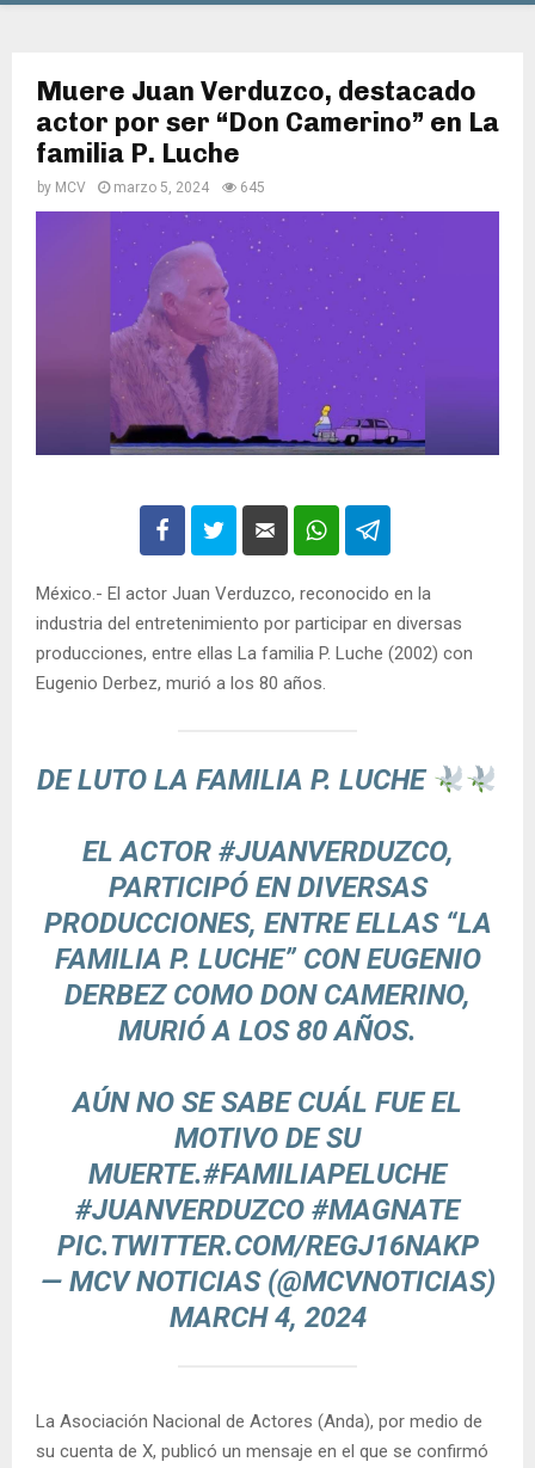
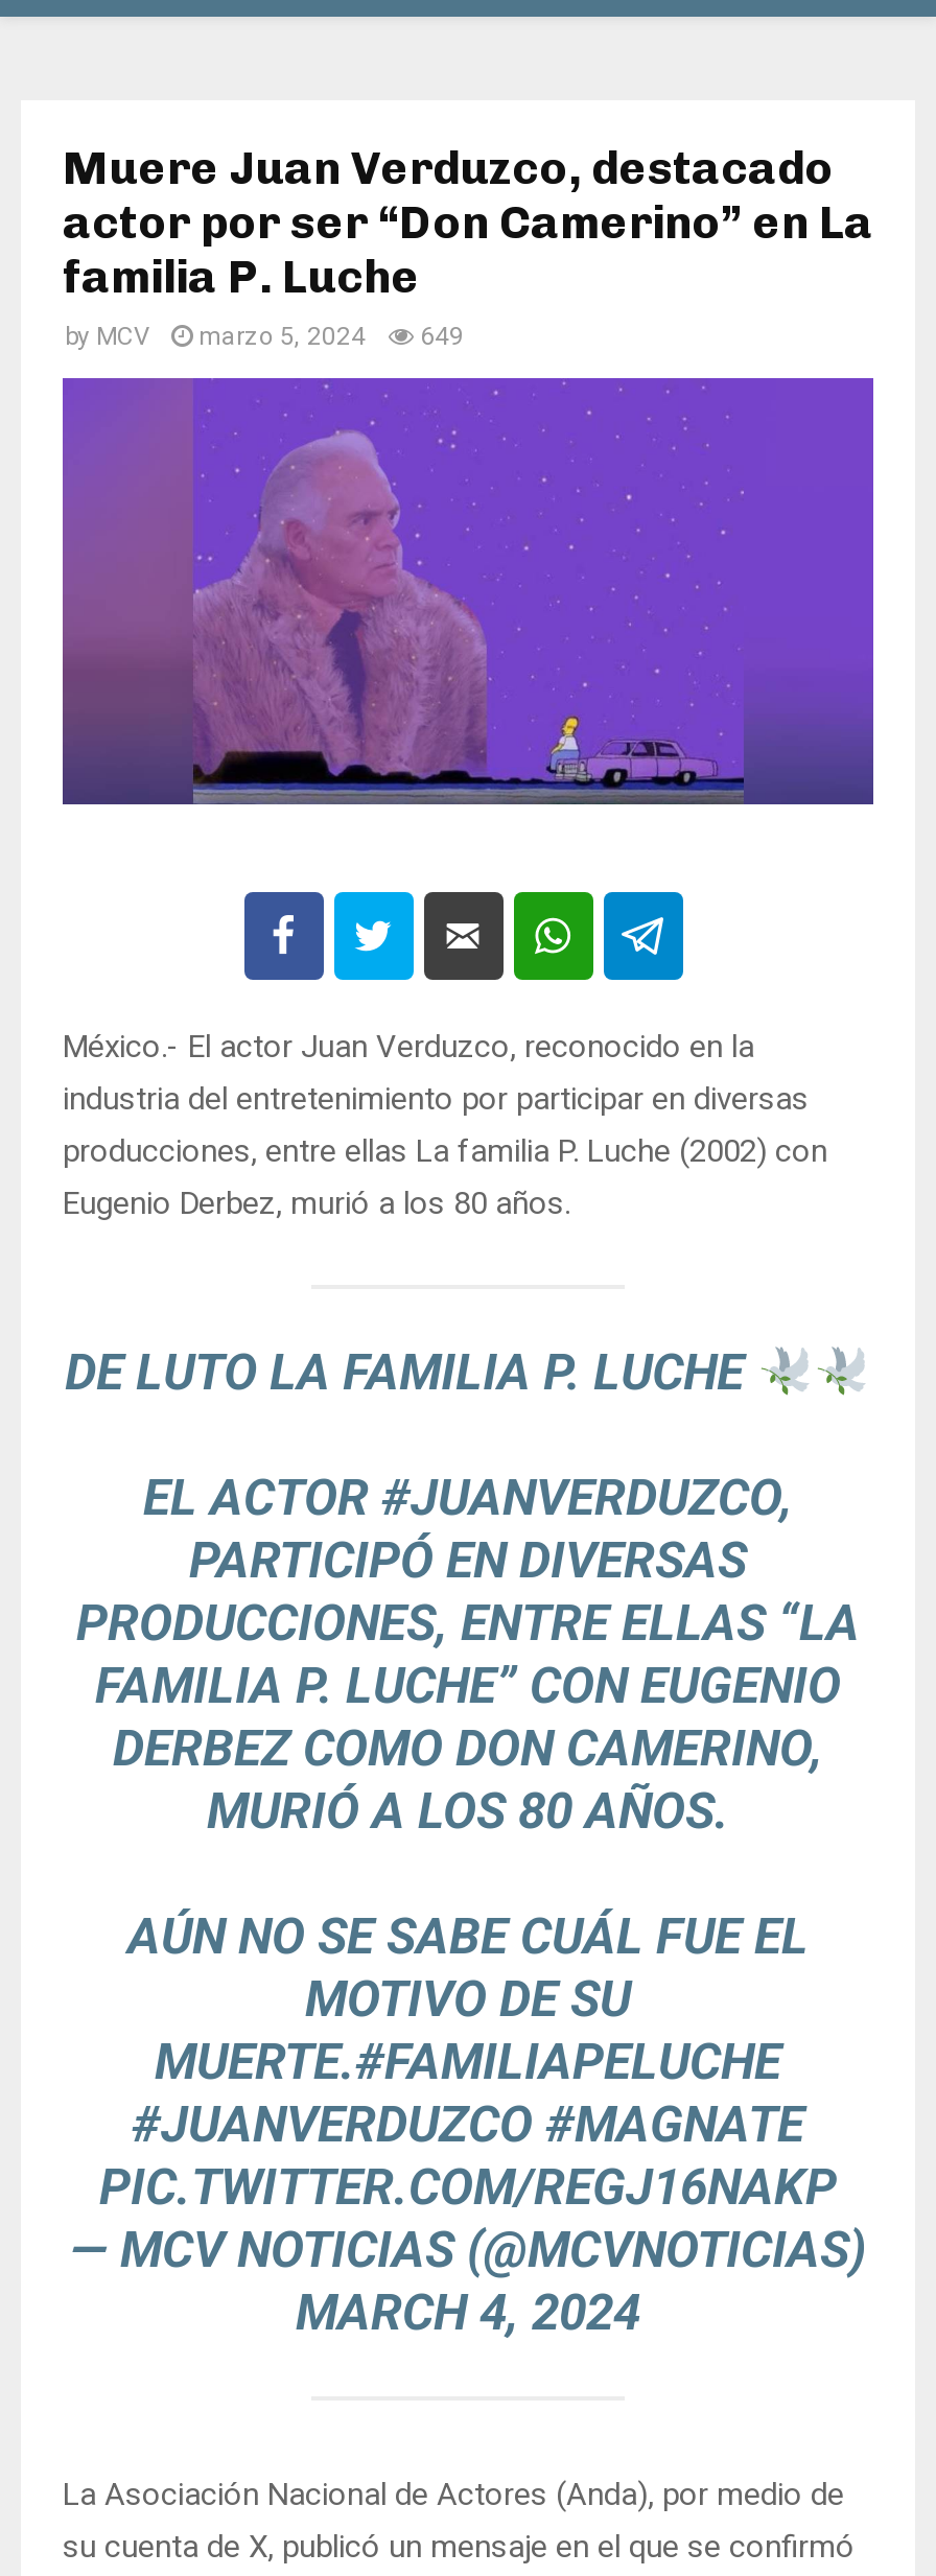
[37,179,265,196] by MCV marzo 5, 2024 645 -> [65,322,464,351] by MCV marzo 5, 2024 649

